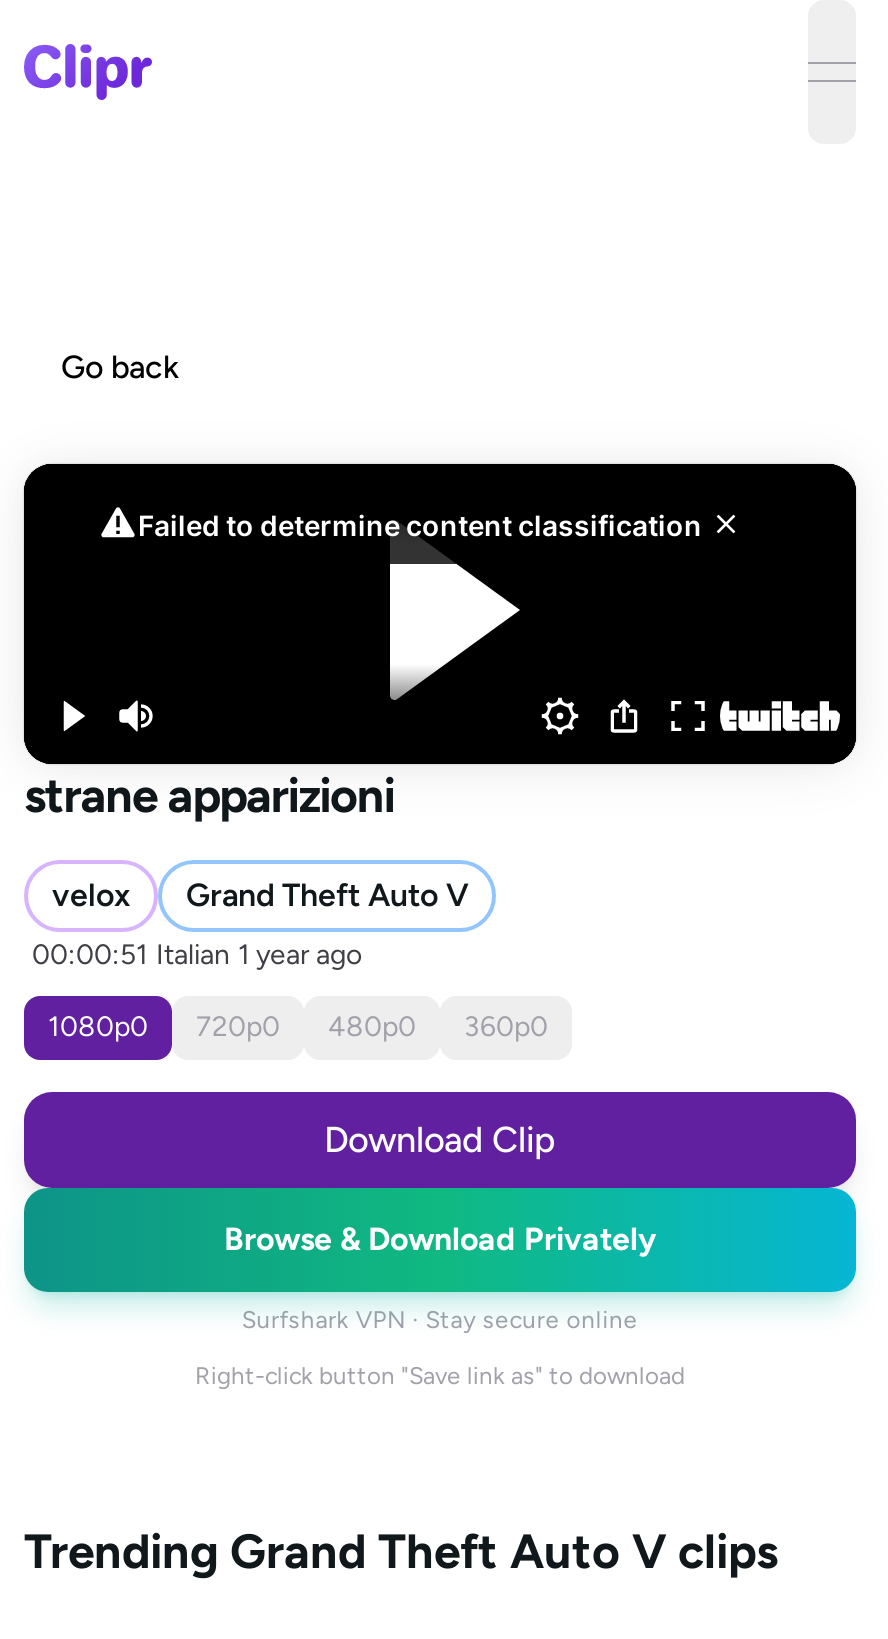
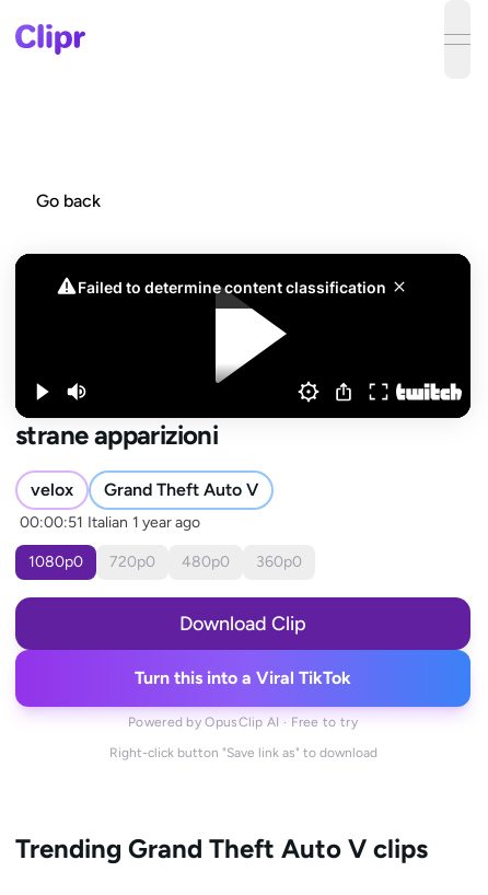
[224,1220,656,1258] Browse & Download Privately -> [135,667,351,688] Turn this into a Viral TikTok
[242,1306,638,1334] Surfshark VPN · Stay secure online -> [128,714,358,730] Powered by OpusClip AI · Free to try

